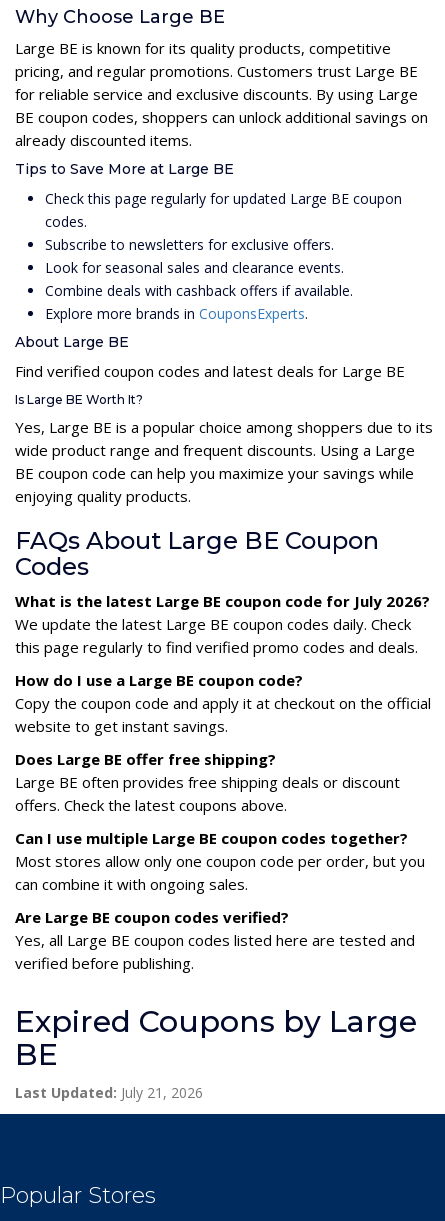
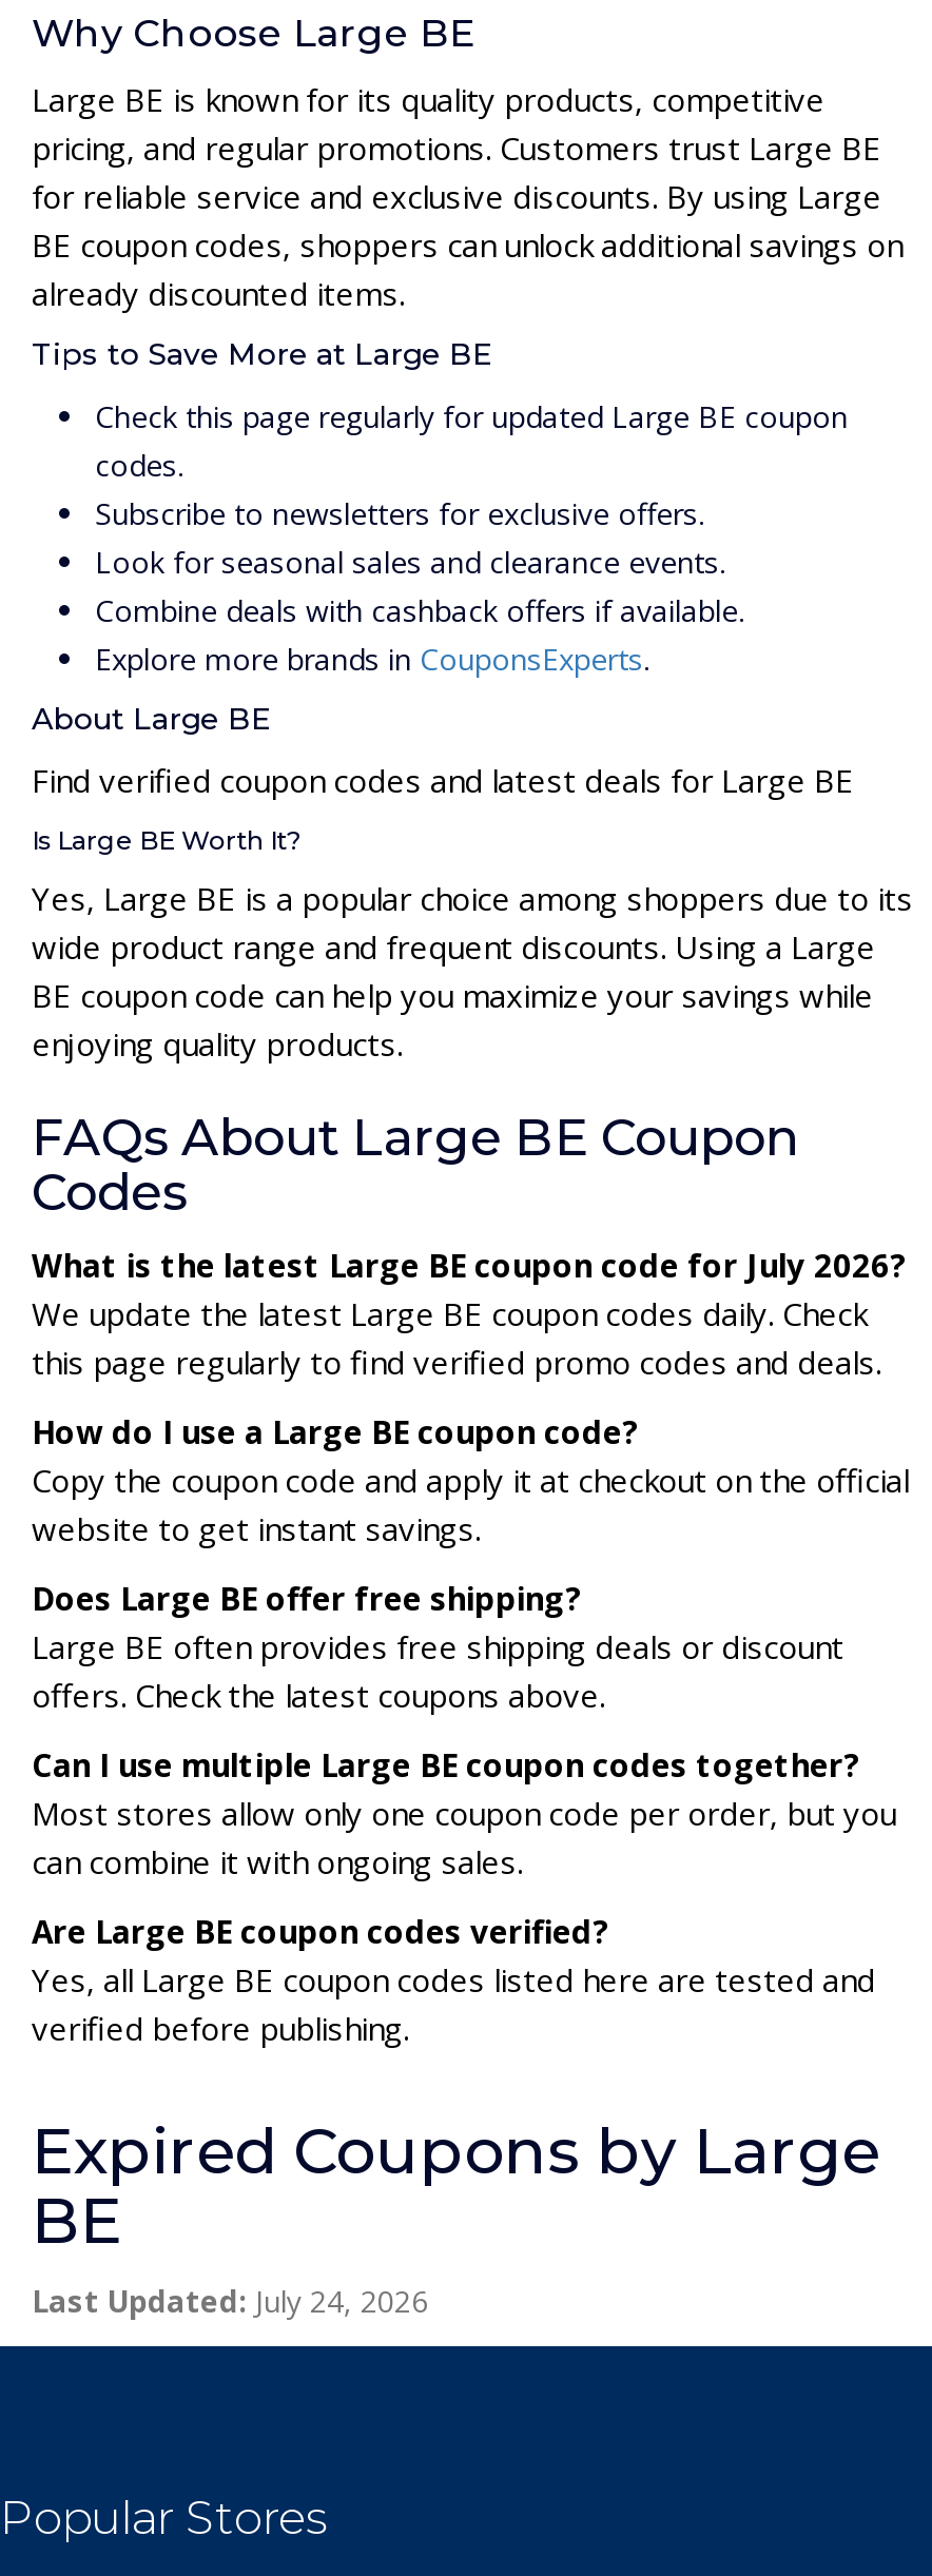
[15,1083,203,1102] Last Updated: July 21, 2026 -> [32,2281,428,2321] Last Updated: July 24, 2026

